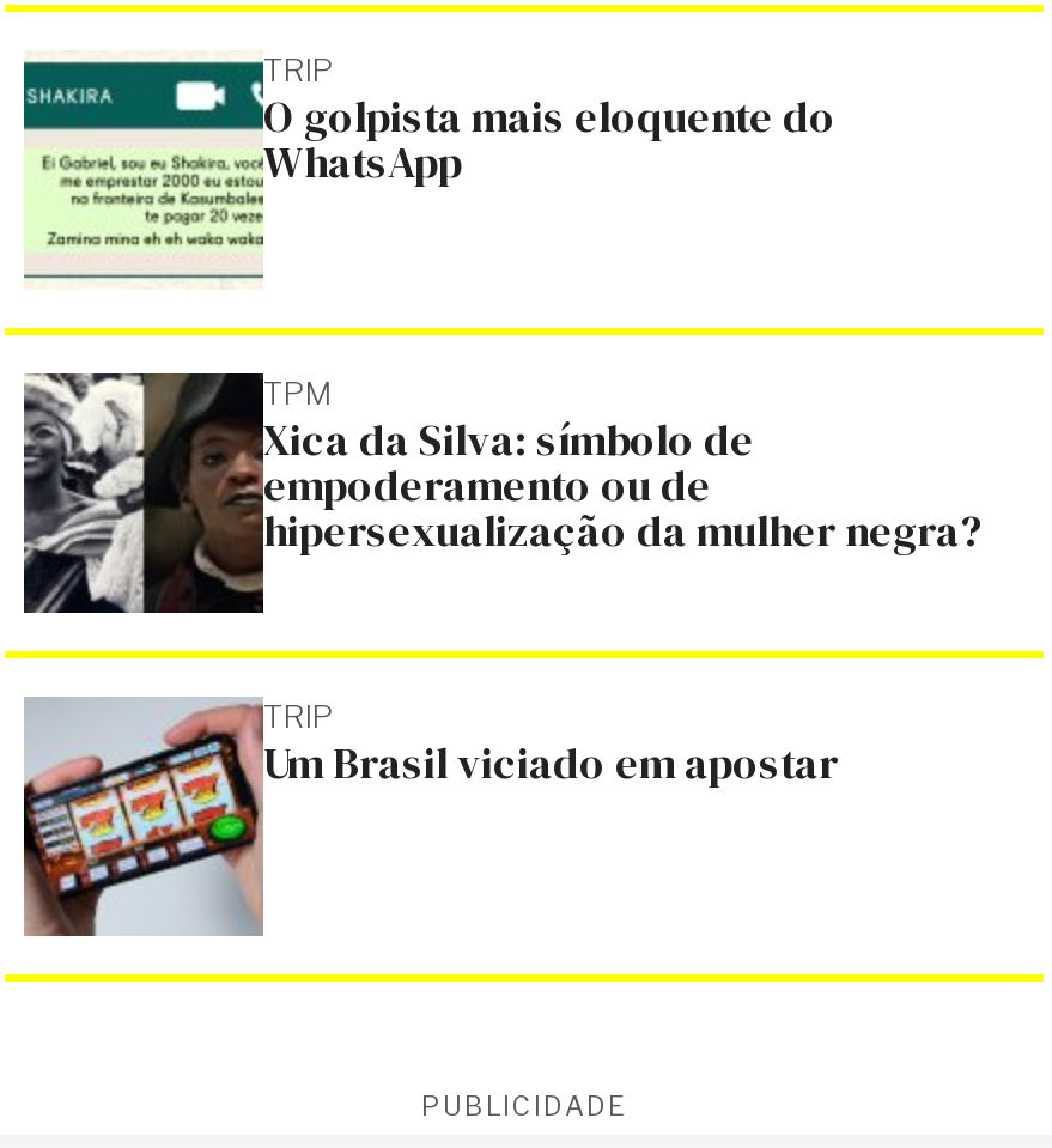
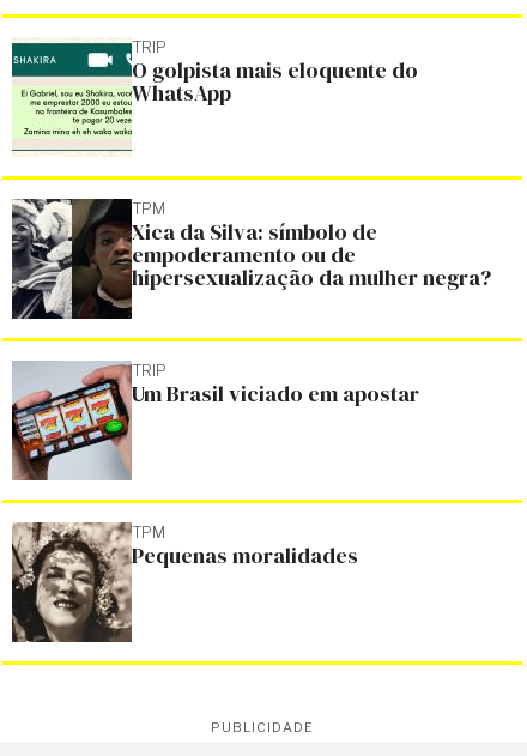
none -> [11,521,358,643] [image] | TPM | Pequenas moralidades

